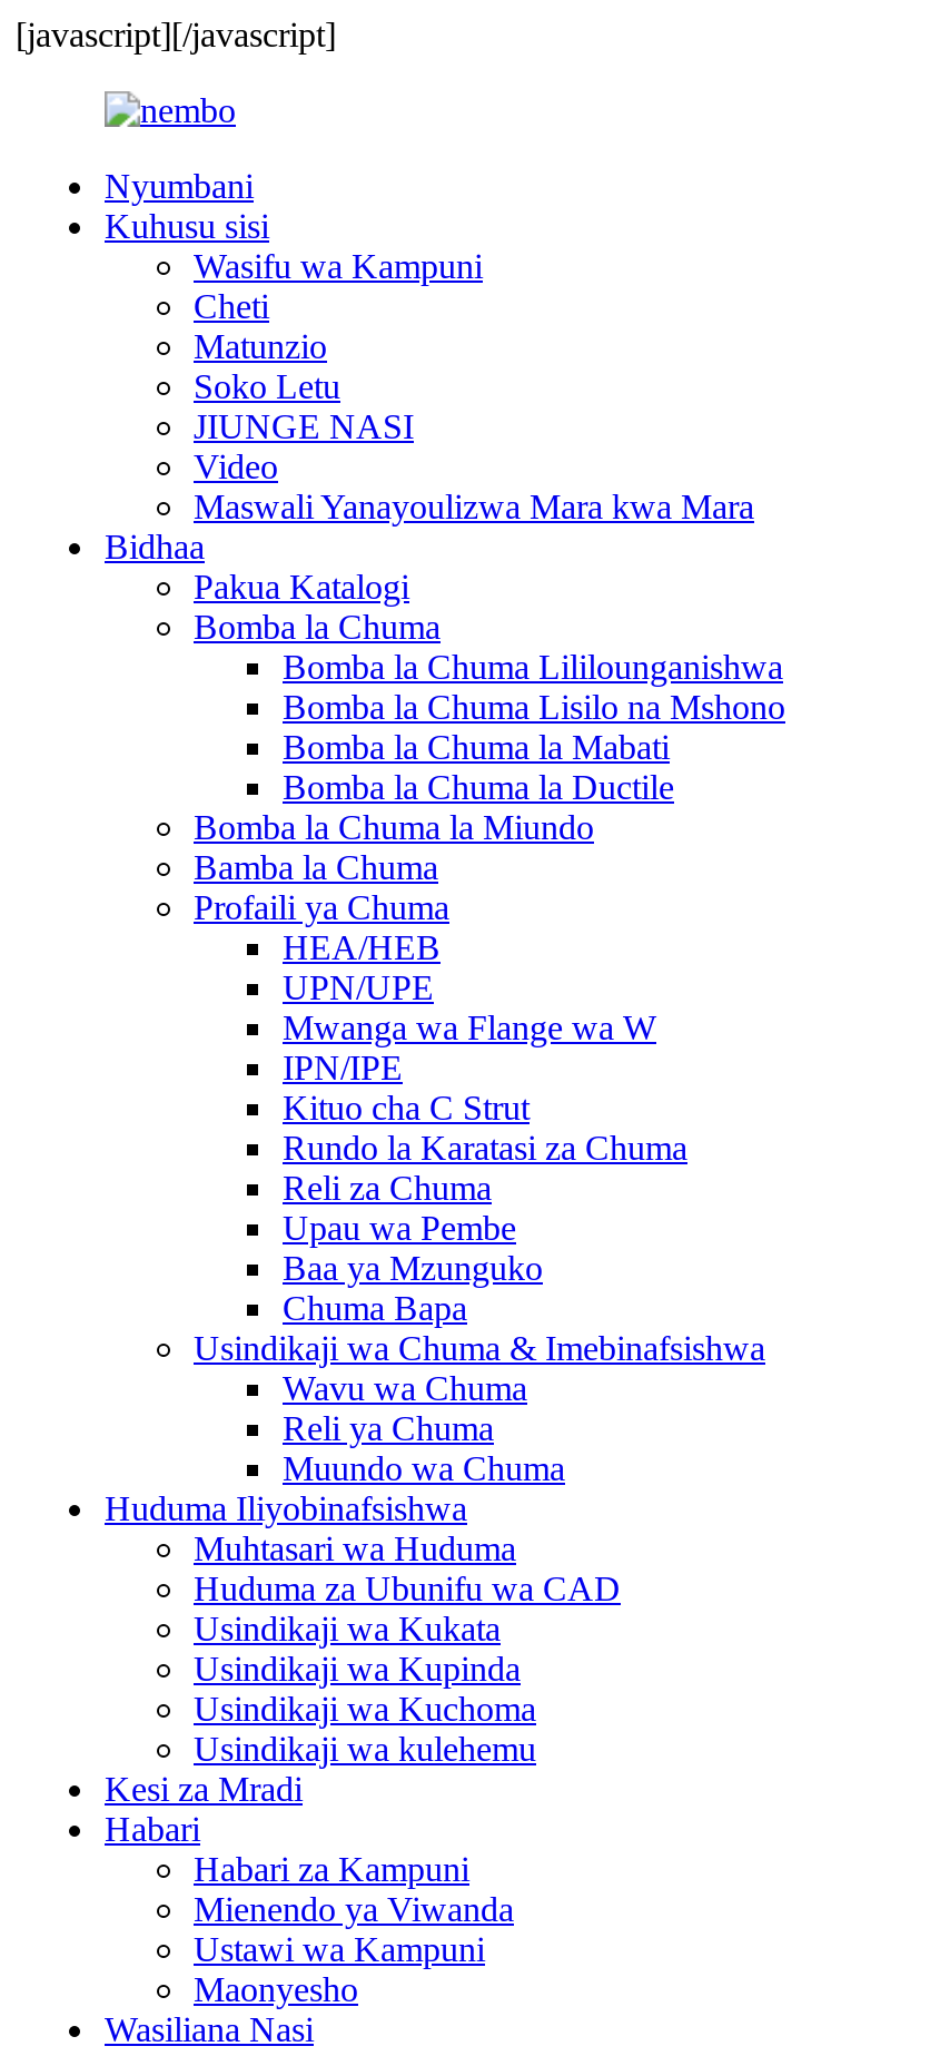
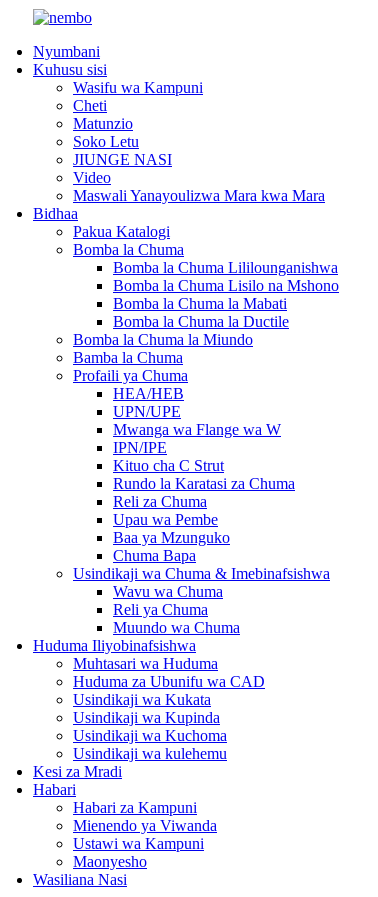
[16,16,336,53] [javascript][/javascript] -> none

